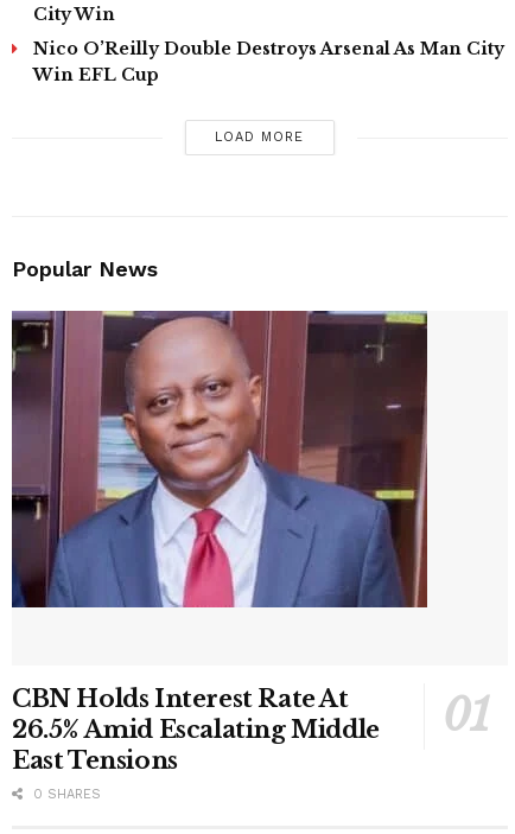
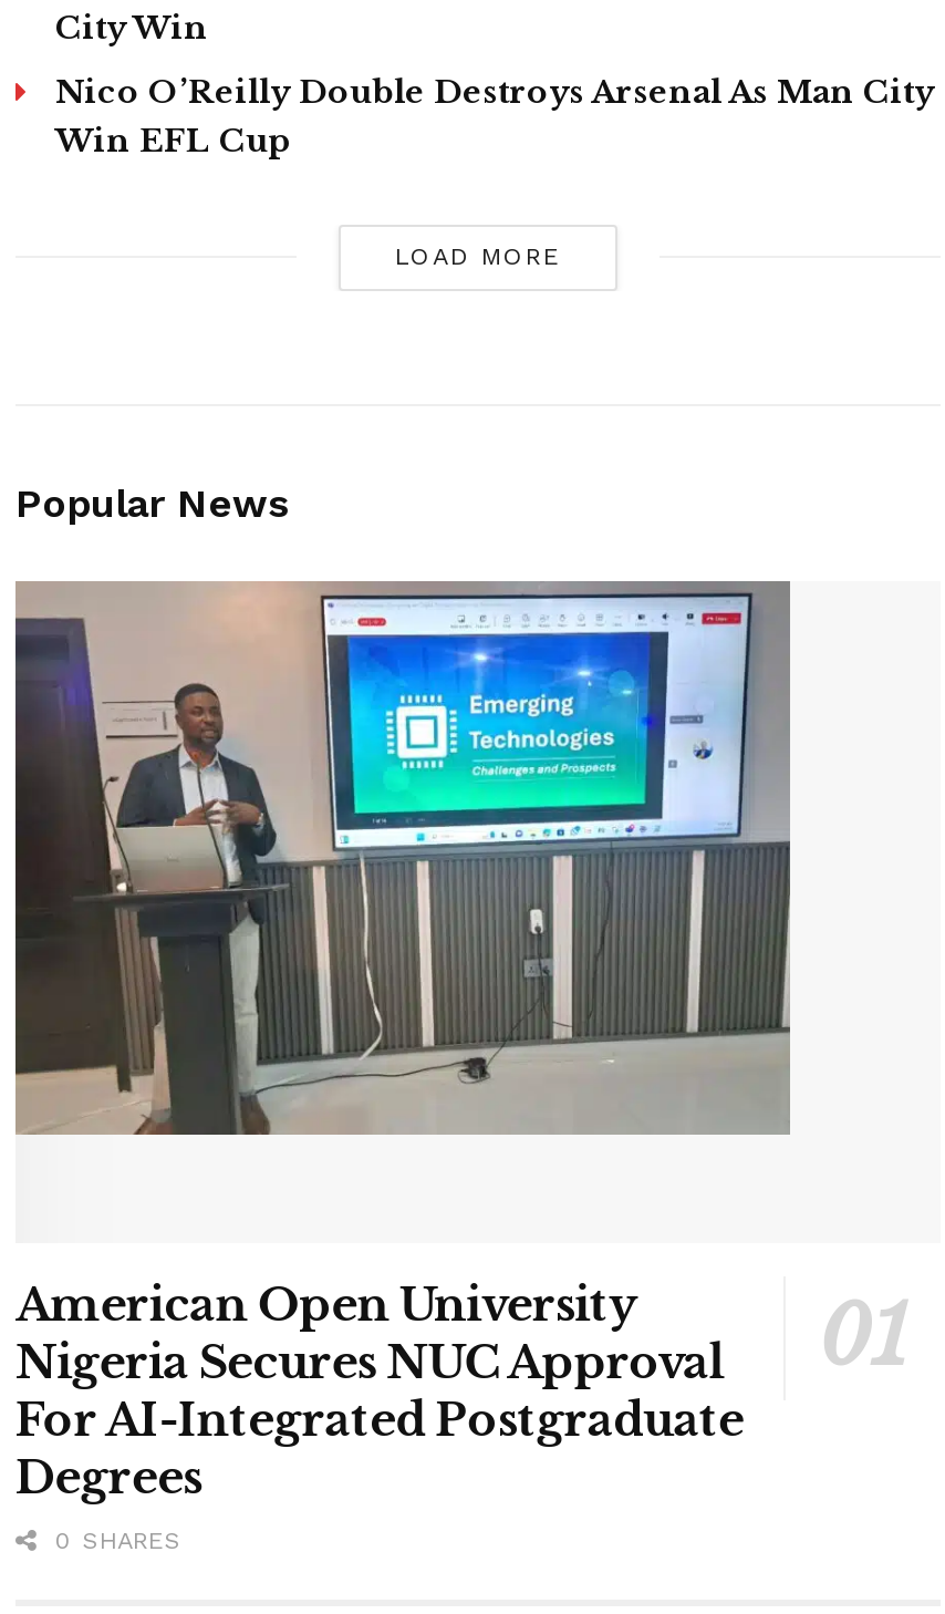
[11,311,427,609] [image] -> [13,582,790,1136] [image]
[12,685,379,775] CBN Holds Interest Rate At | 26.5% Amid Escalating Middle | East Tensions -> [15,1277,744,1503] American Open University | Nigeria Secures NUC Approval | For AI-Integrated Postgraduate | Degrees

